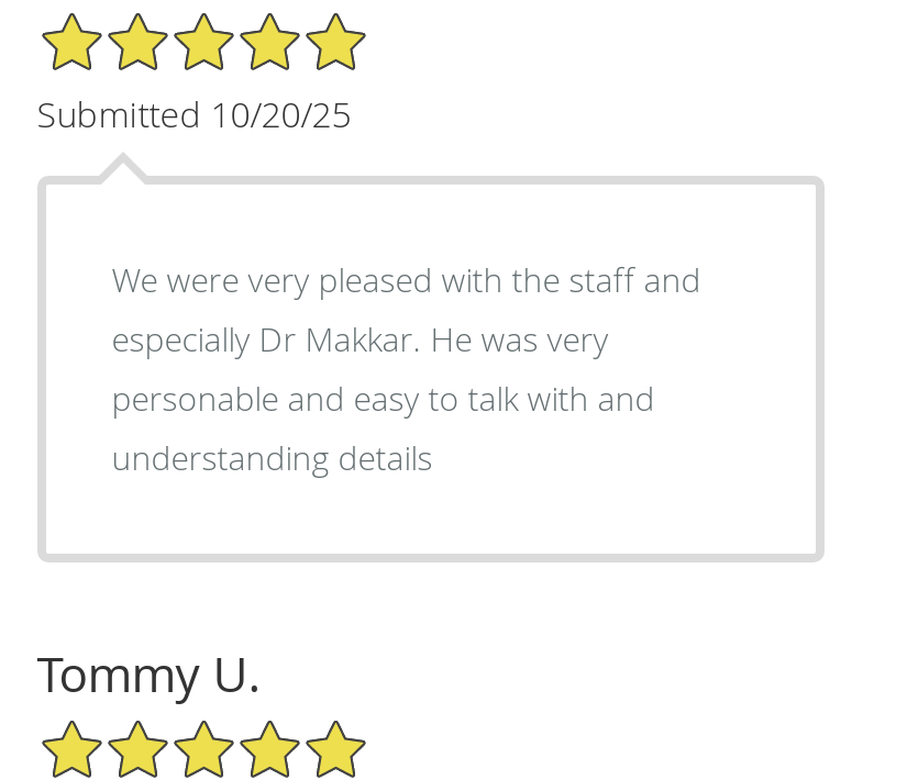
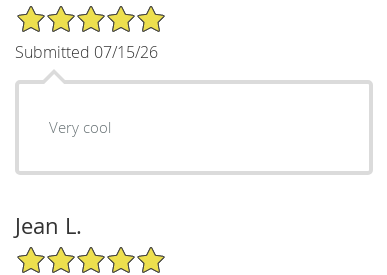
[37,89,351,137] Submitted 10/20/25 -> [15,40,158,62] Submitted 07/15/26
[112,256,701,478] We were very pleased with the staff and | especially Dr Makkar. He was very | personable and easy to talk with and | understanding details -> [49,116,111,136] Very cool
[37,640,261,704] Tommy U. -> [15,210,82,239] Jean L.

